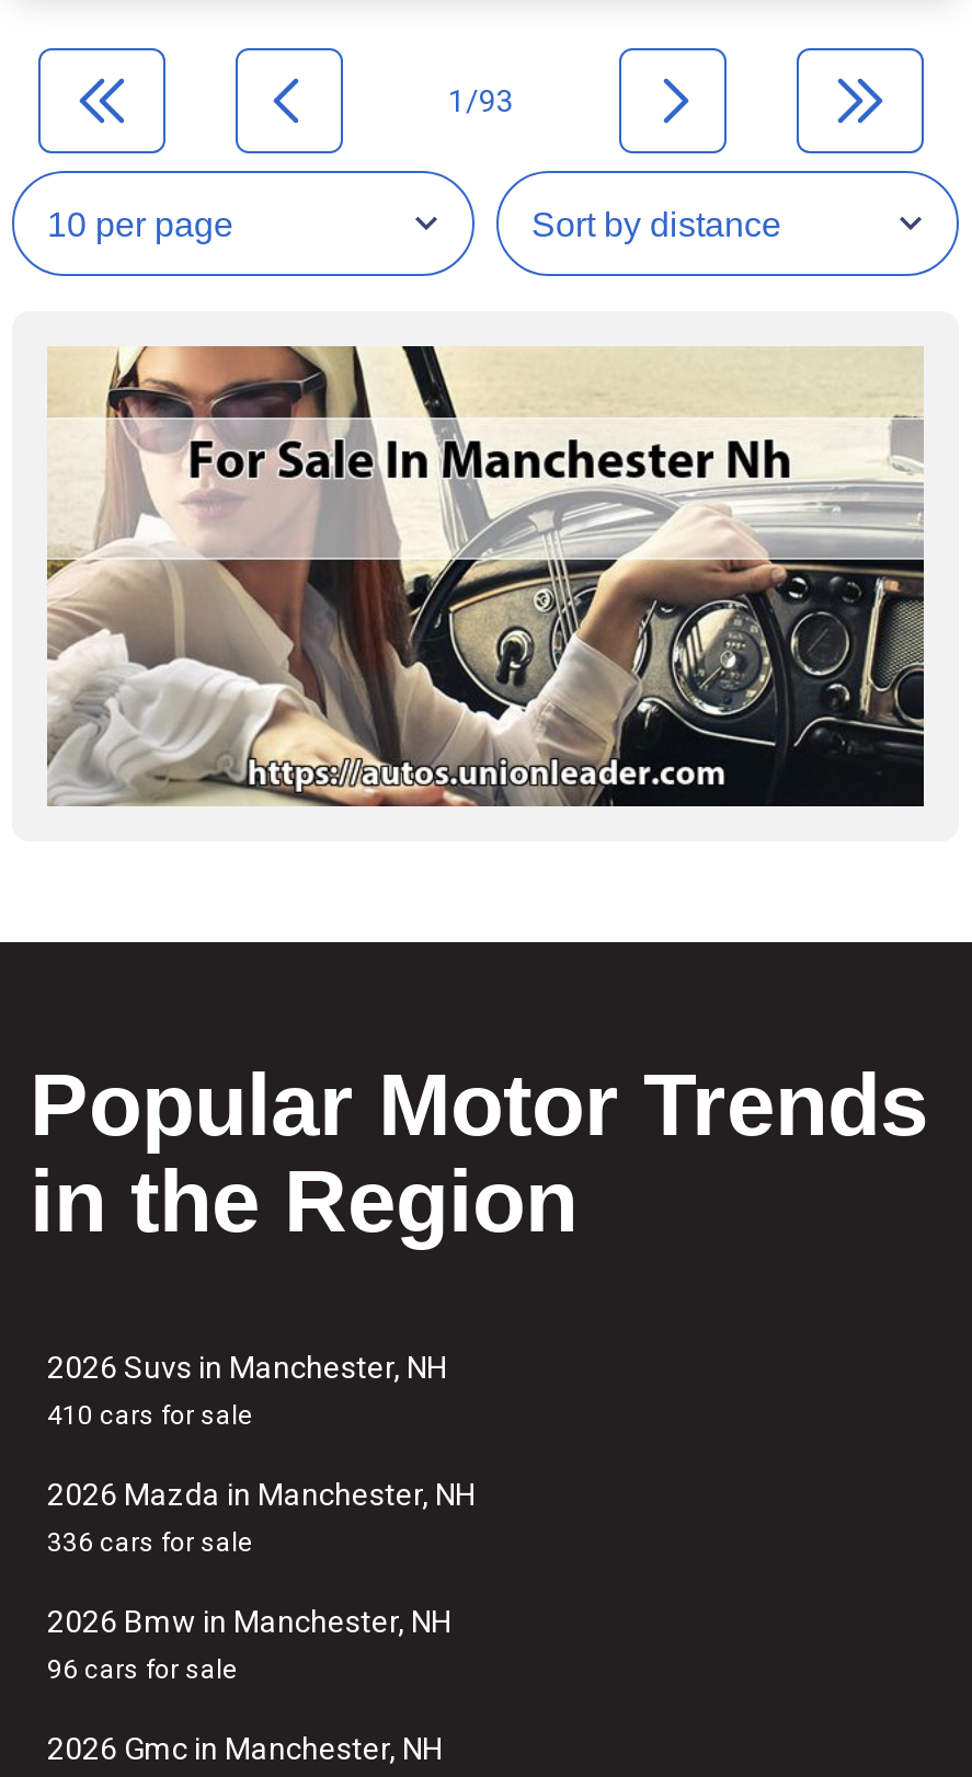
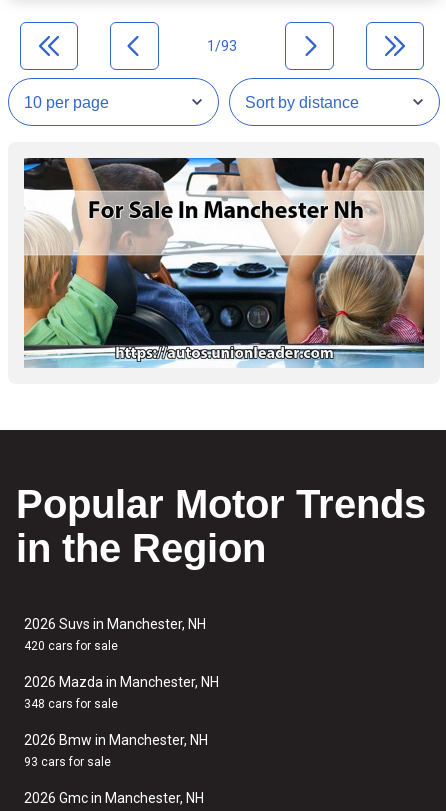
[47,344,926,809] [image] -> [23,157,425,369] [image]
[47,1400,253,1431] 410 cars for sale -> [24,639,118,653] 420 cars for sale
[47,1527,253,1558] 336 cars for sale -> [24,697,118,711] 348 cars for sale
[47,1654,238,1685] 96 cars for sale -> [24,755,111,769] 93 cars for sale

